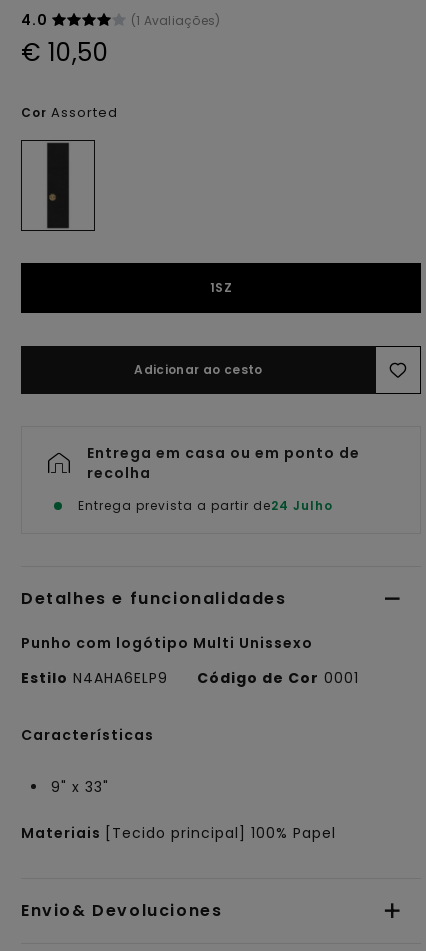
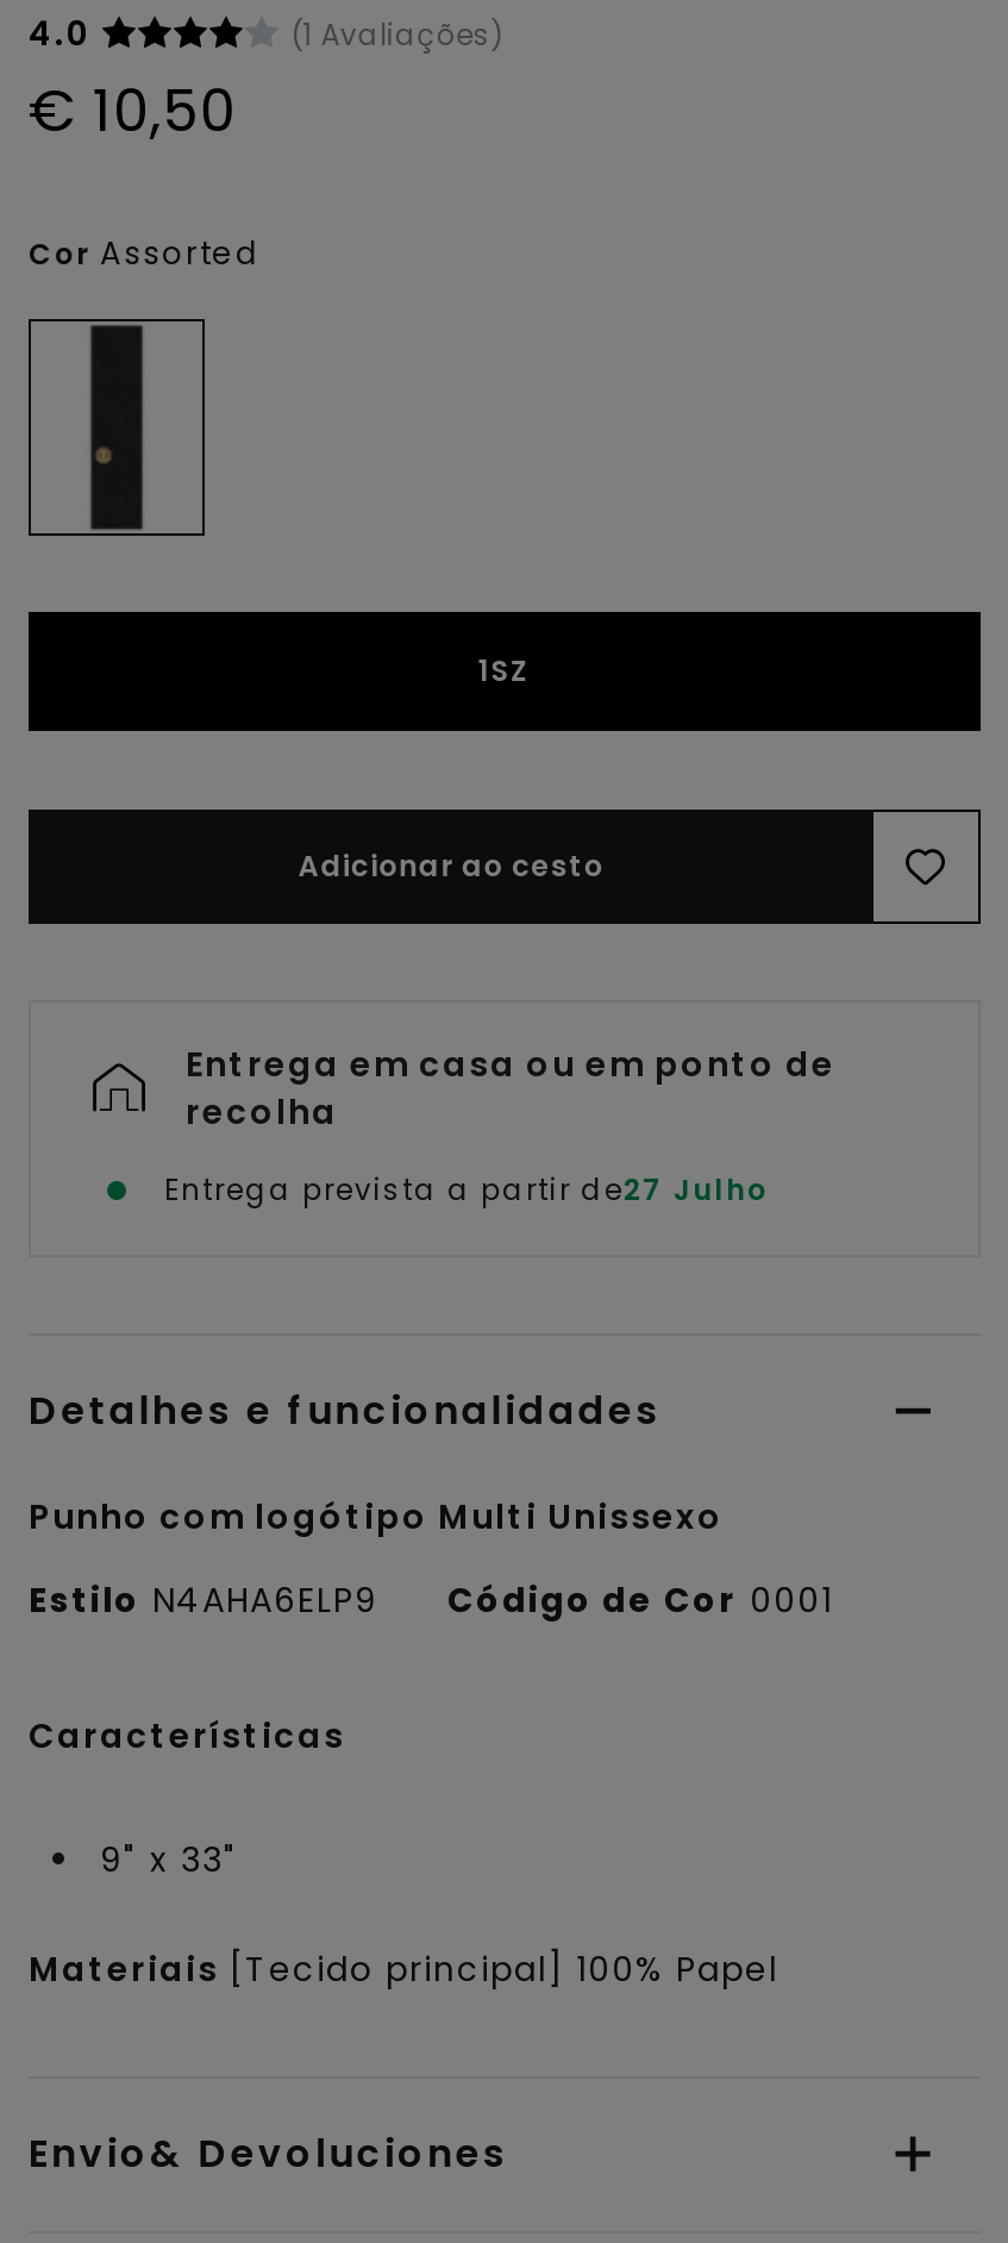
[78,497,333,514] Entrega prevista a partir de24 Julho -> [164,1170,769,1211] Entrega prevista a partir de27 Julho

